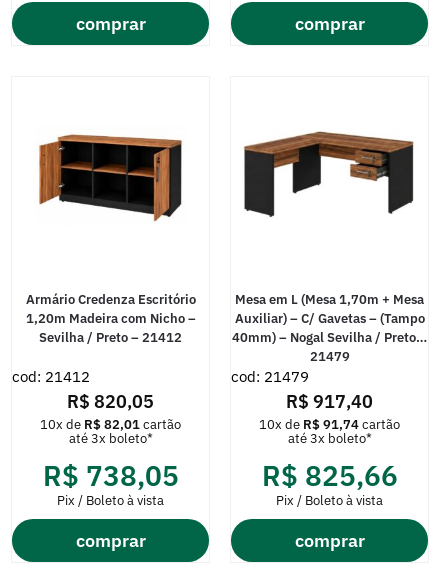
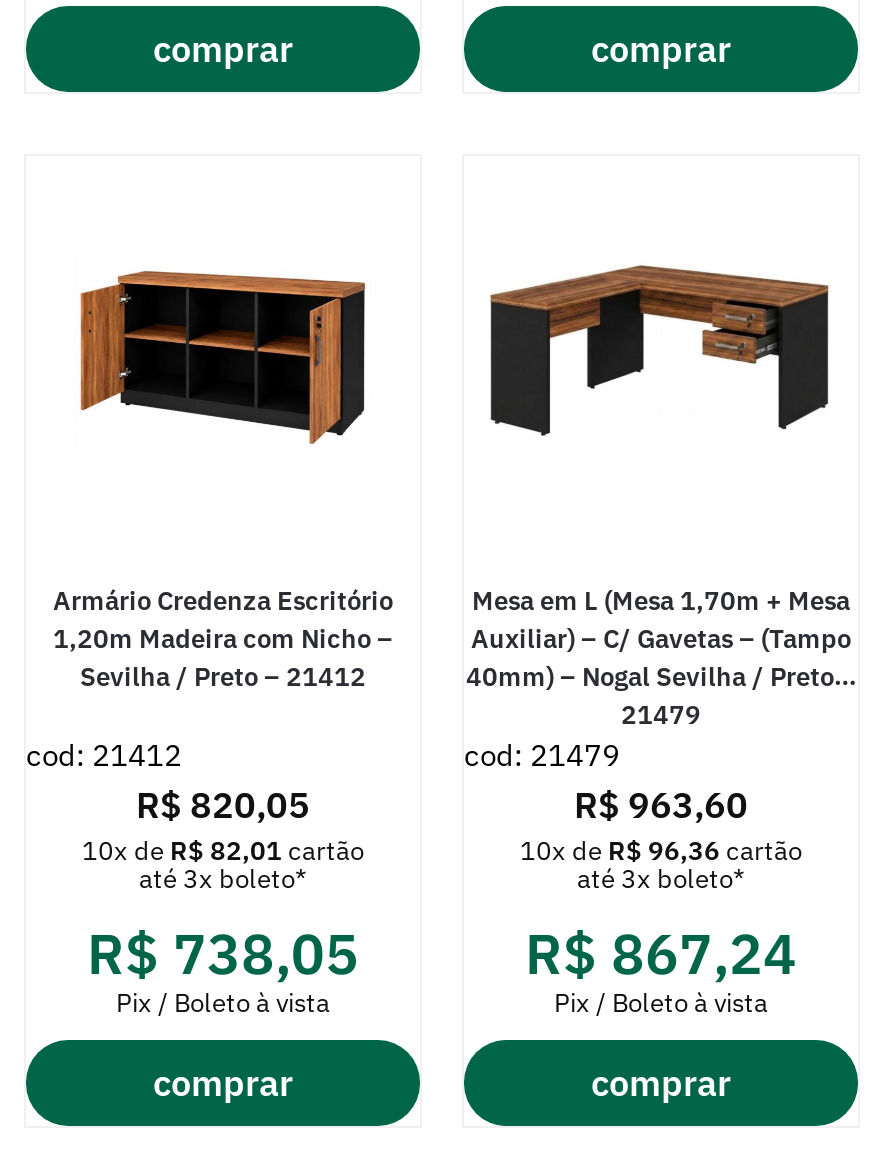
[286,390,373,413] R$917,40 -> [574,781,748,827] R$963,60
[259,416,400,433] 10x de R$91,74 cartão -> [520,834,802,868] 10x de R$96,36 cartão
[261,457,397,494] R$825,66 -> [525,916,797,990] R$867,24

